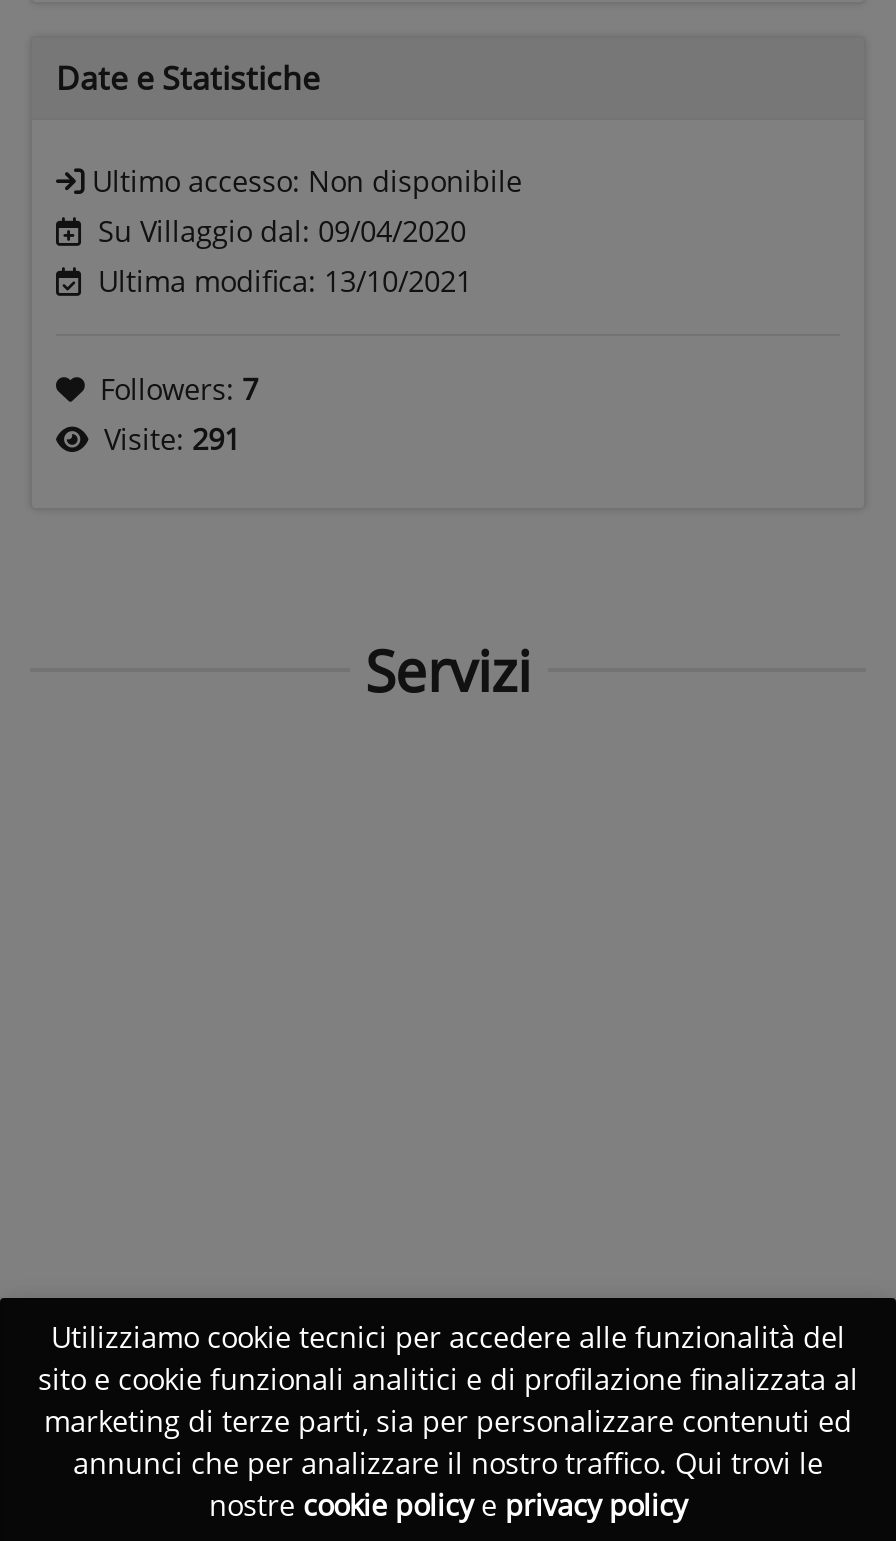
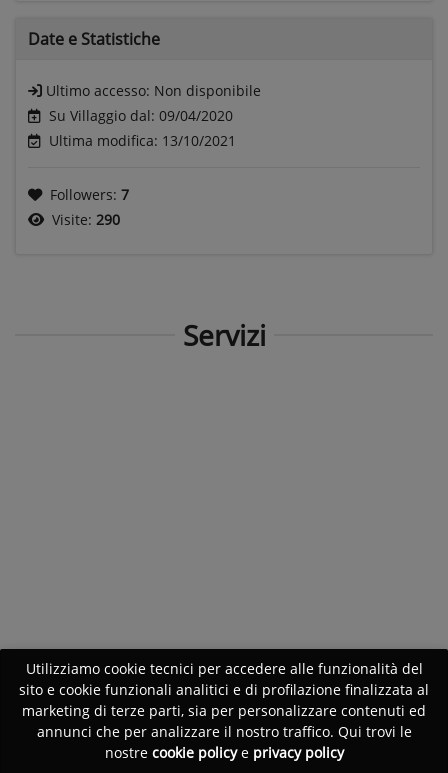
[104,419,240,457] Visite: 291 -> [52,210,120,229] Visite: 290

